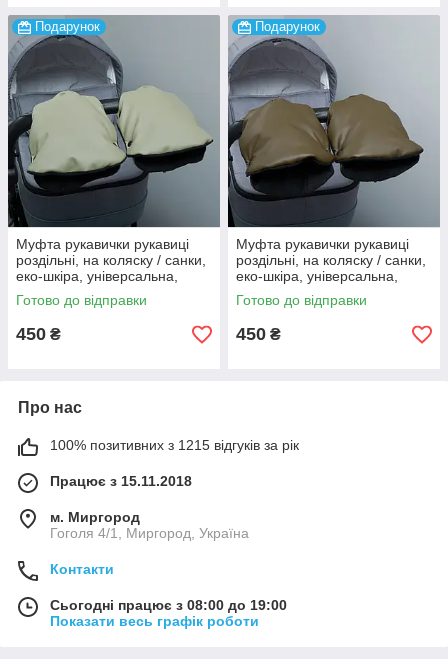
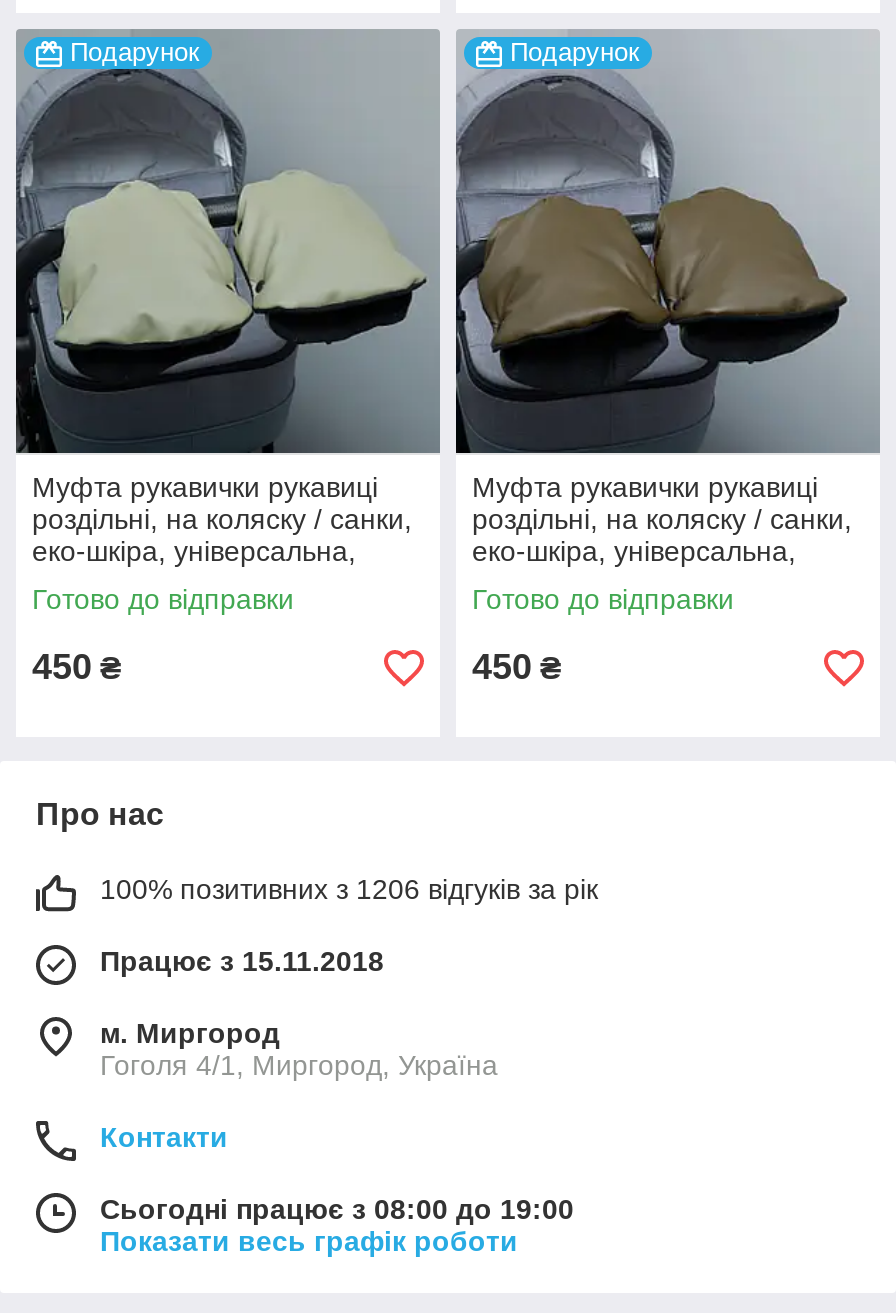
[50,437,299,453] 100% позитивних з 1215 відгуків за рік -> [100,873,598,905] 100% позитивних з 1206 відгуків за рік

